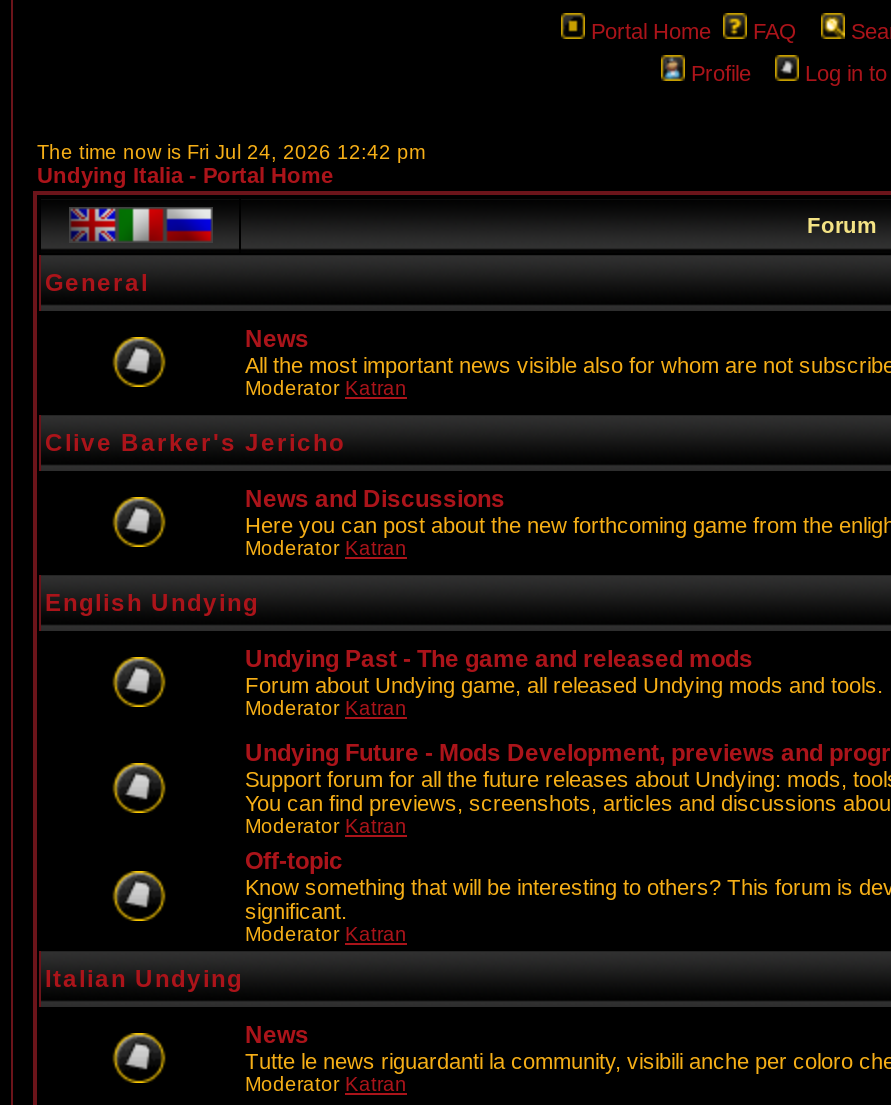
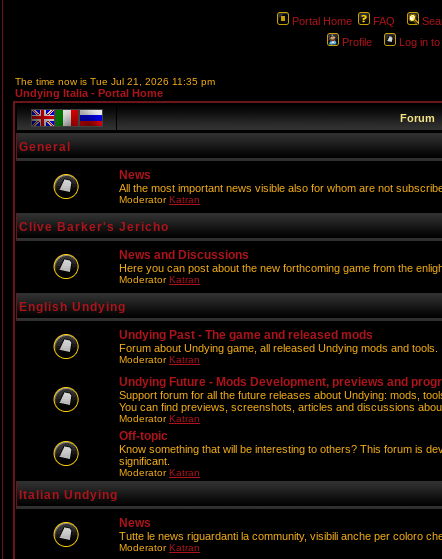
[37,141,425,163] The time now is Fri Jul 24, 2026 12:42 pm -> [15,76,215,87] The time now is Tue Jul 21, 2026 11:35 pm

